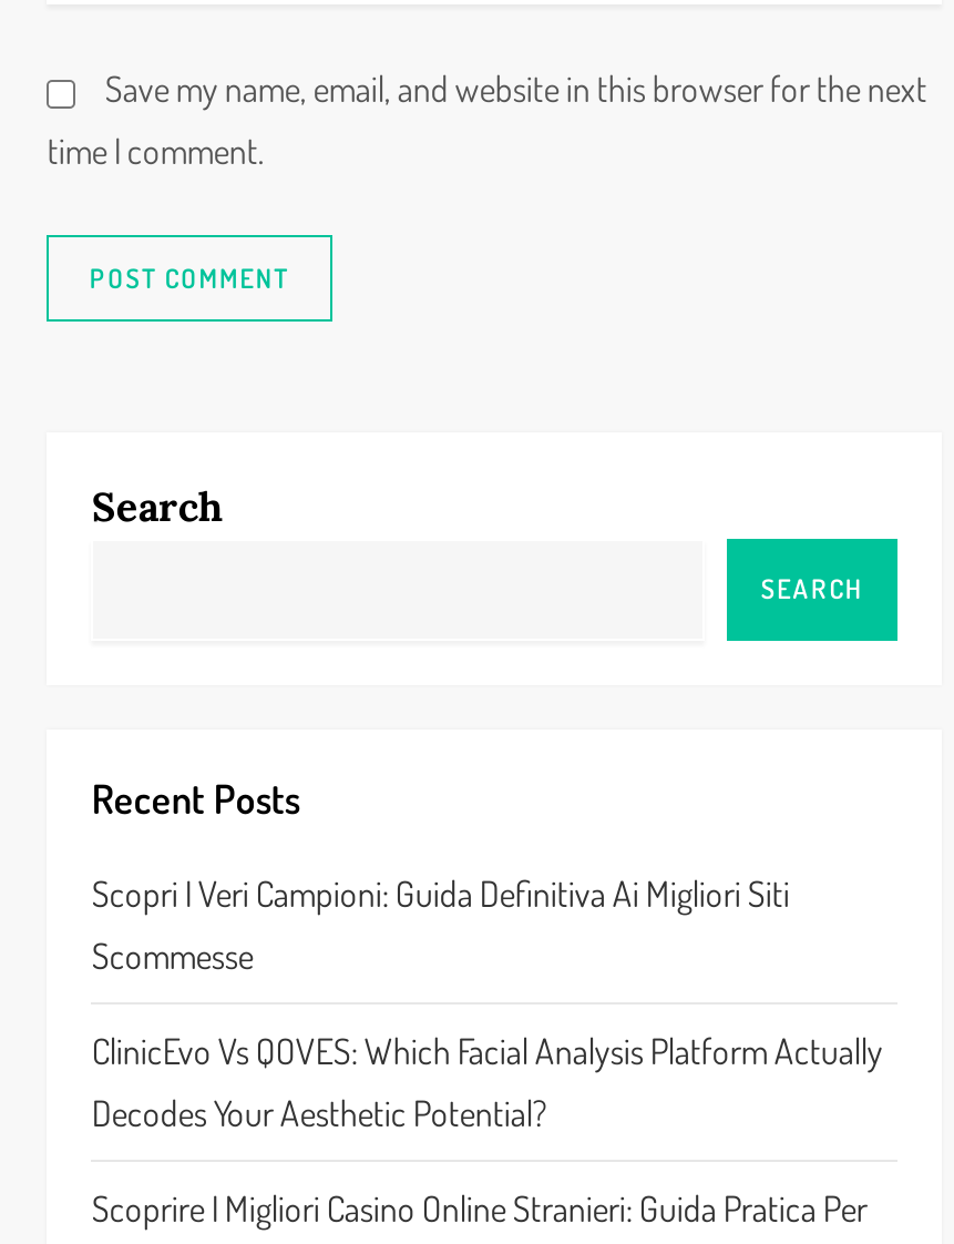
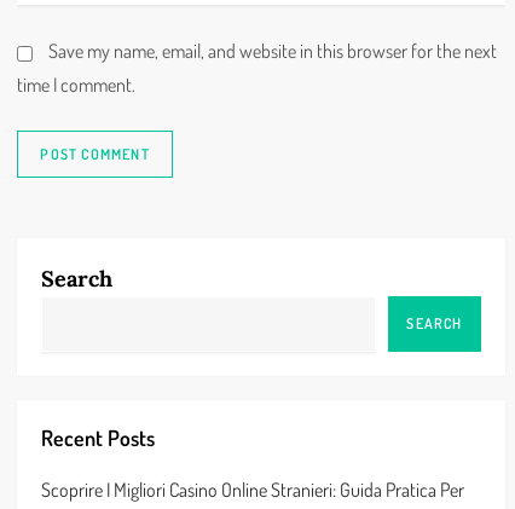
[92,871,883,1135] Scopri I Veri Campioni: Guida Definitiva Ai Migliori Siti | Scommesse | ClinicEvo Vs QOVES: Which Facial Analysis Platform Actually | Decodes Your Aesthetic Potential? -> none

